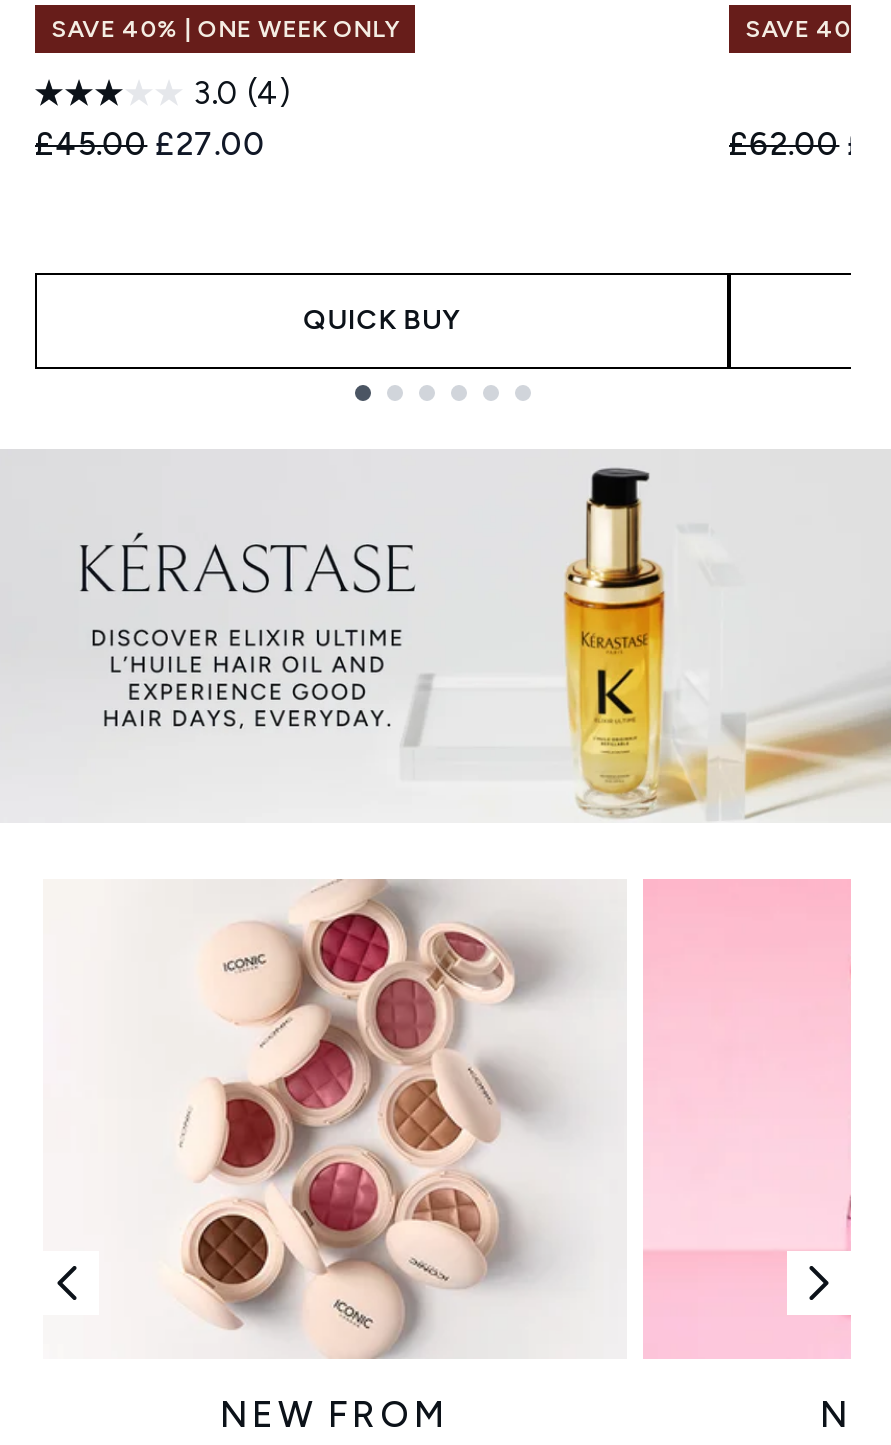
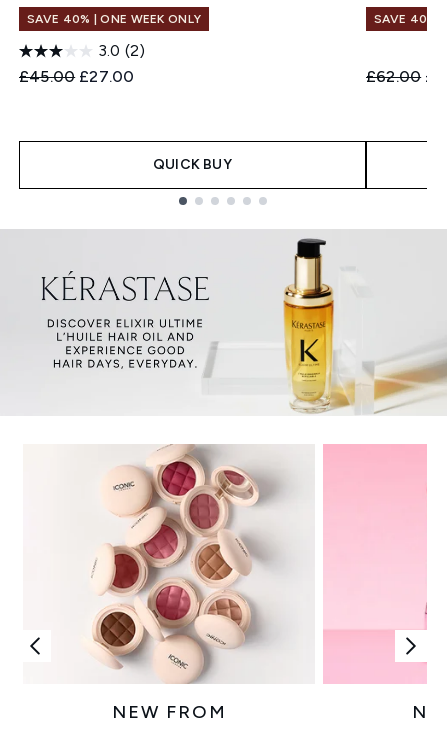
[193,73,291,111] 3.0 (4) -> [98,41,145,60] 3.0 (2)

